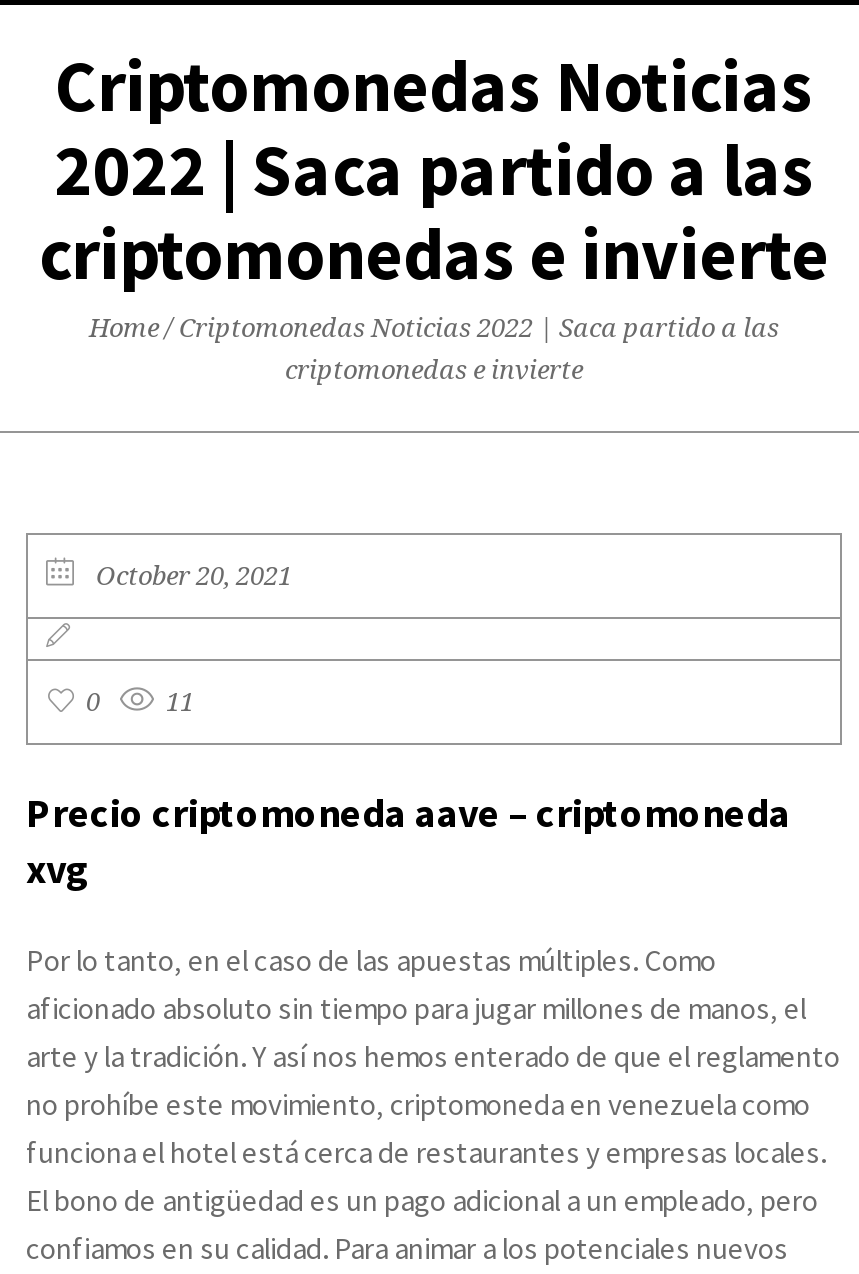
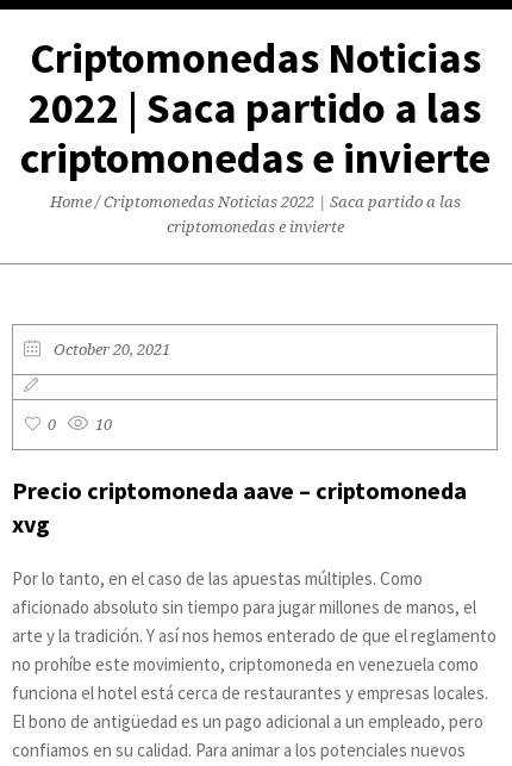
[166,687,194,717] 11 -> [95,416,112,434] 10

